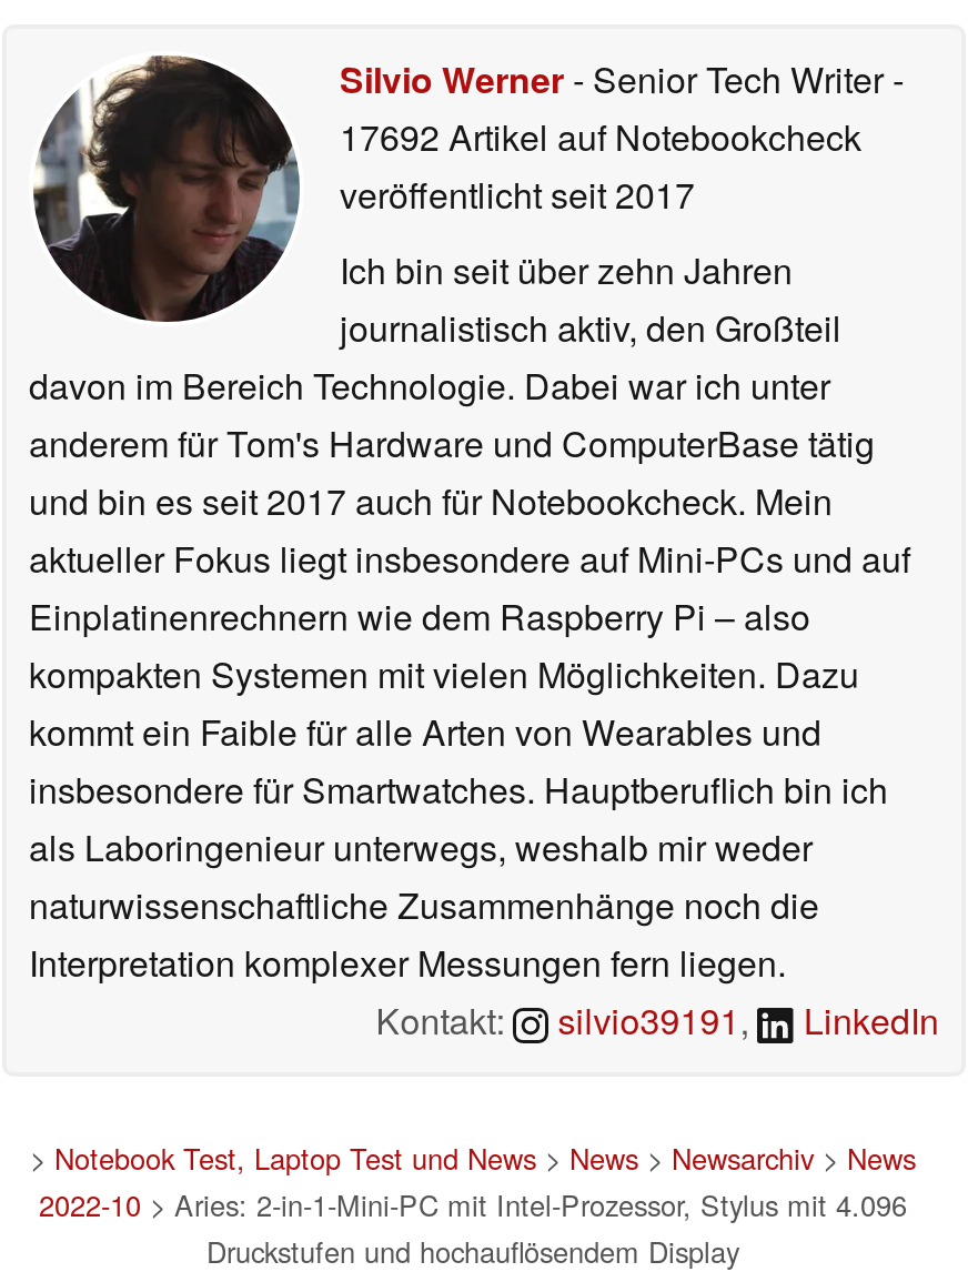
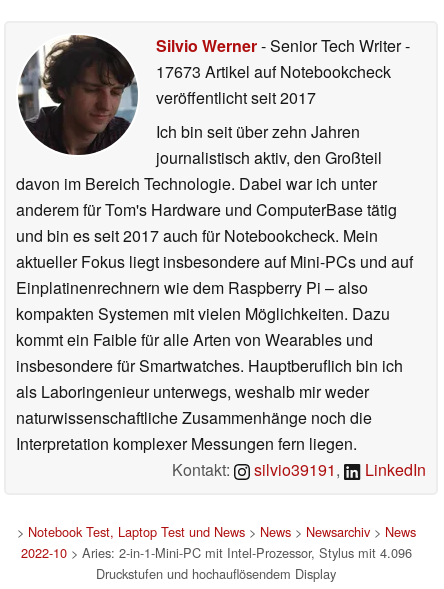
[340,111,861,162] 17692 Artikel auf Notebookcheck -> [156,60,391,83] 17673 Artikel auf Notebookcheck

